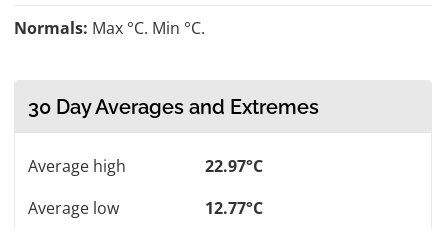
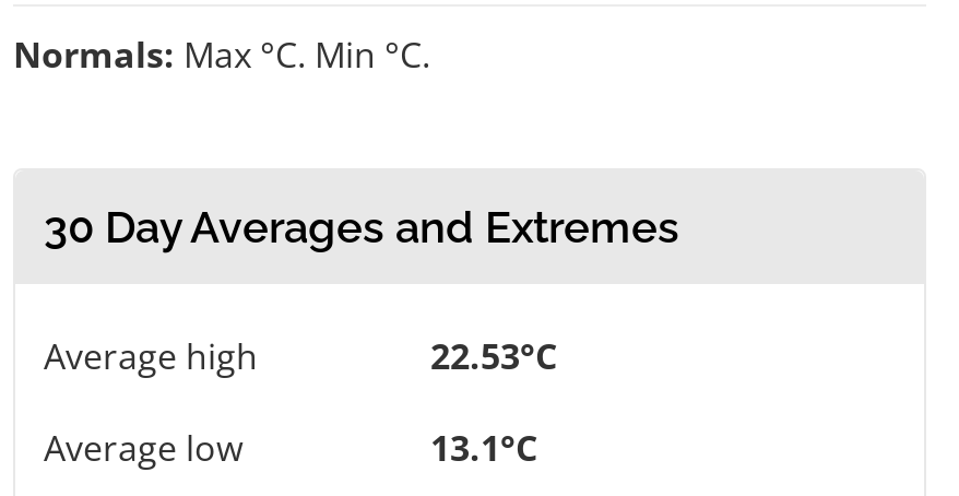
[205,155,263,177] 22.97°C -> [430,331,557,380] 22.53°C
[205,197,263,219] 12.77°C -> [430,423,537,471] 13.1°C

